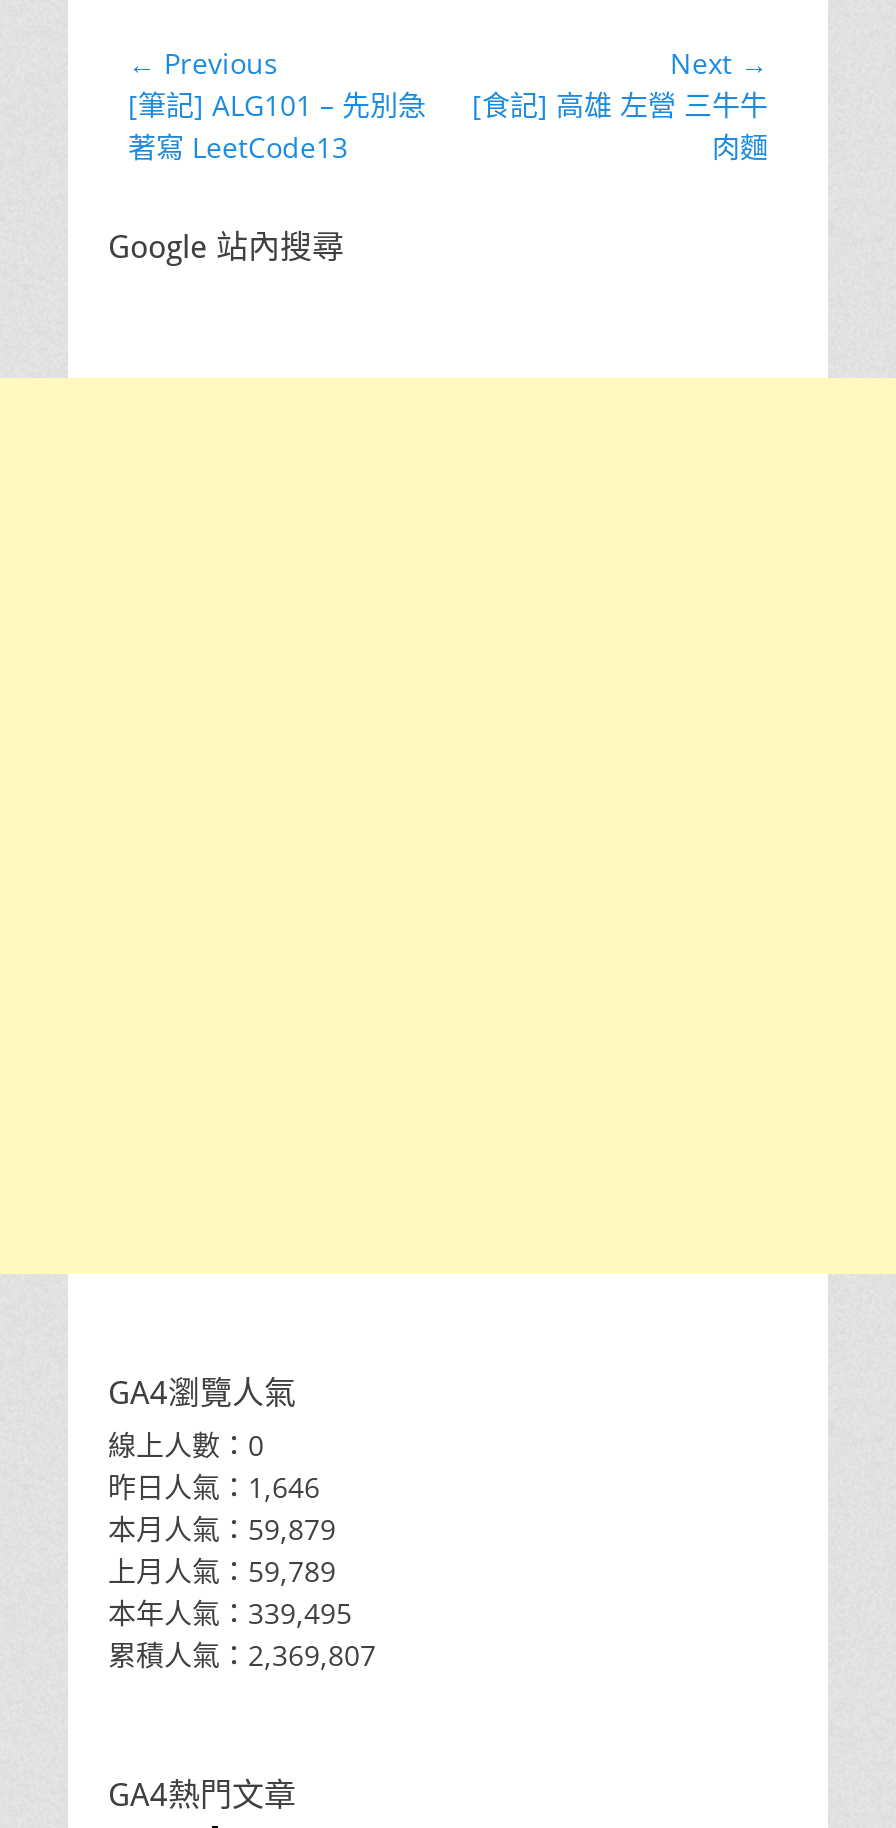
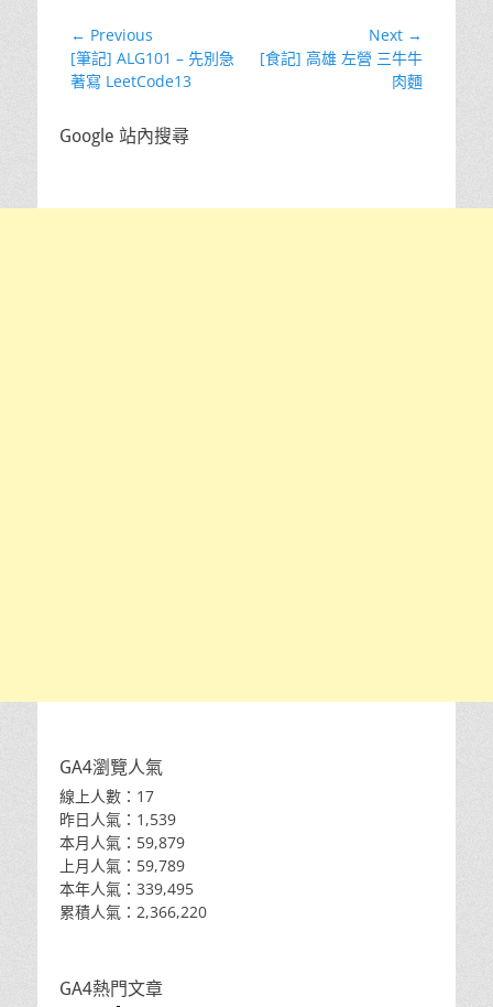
[108,1426,264,1464] 線上人數：0 -> [59,786,154,807] 線上人數：17
[108,1468,320,1506] 昨日人氣：1,646 -> [59,809,176,830] 昨日人氣：1,539
[108,1636,376,1674] 累積人氣：2,369,807 -> [59,901,207,922] 累積人氣：2,366,220

